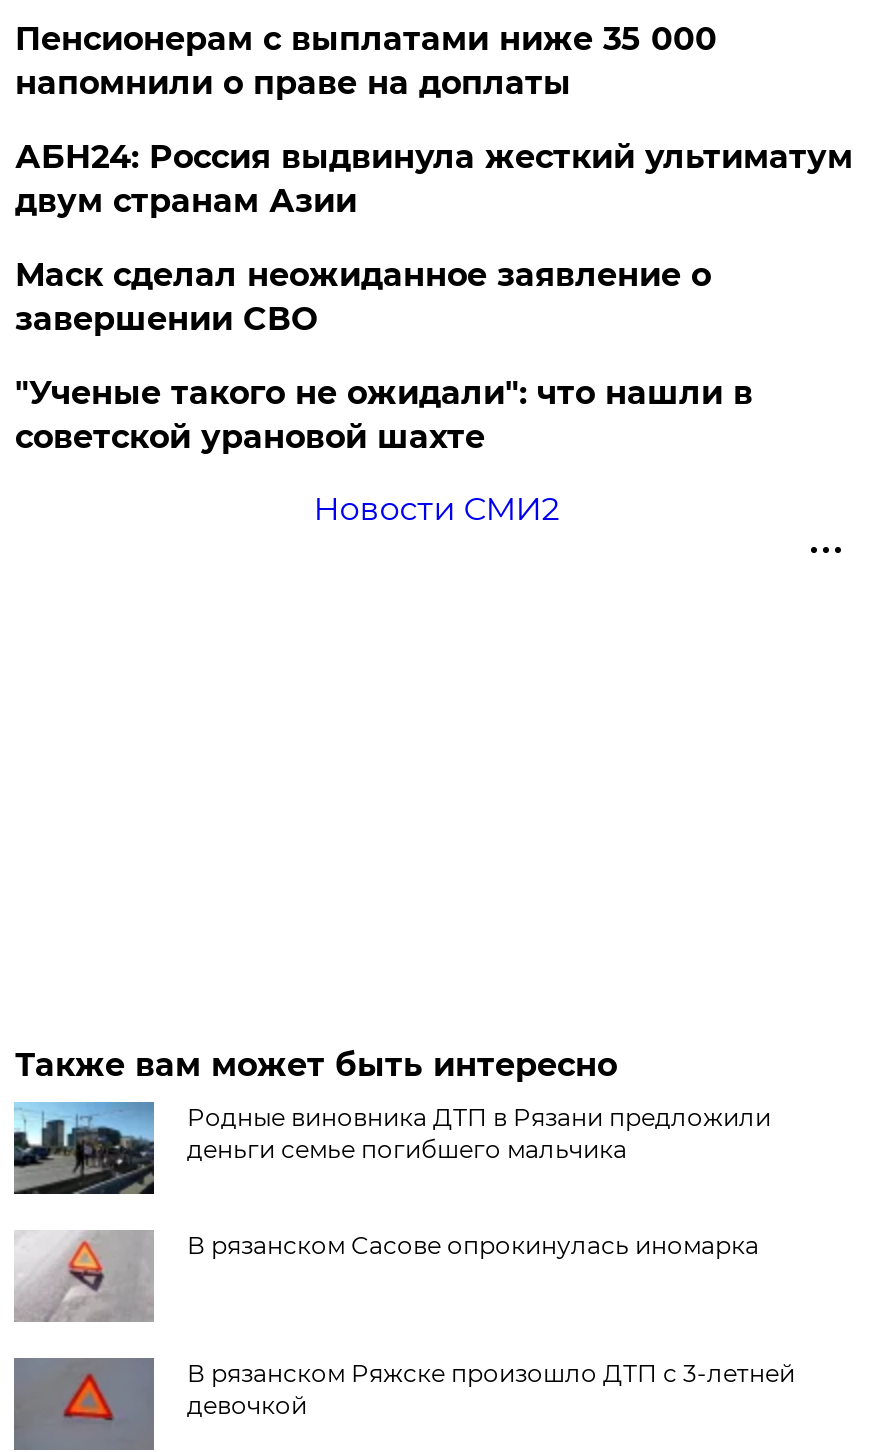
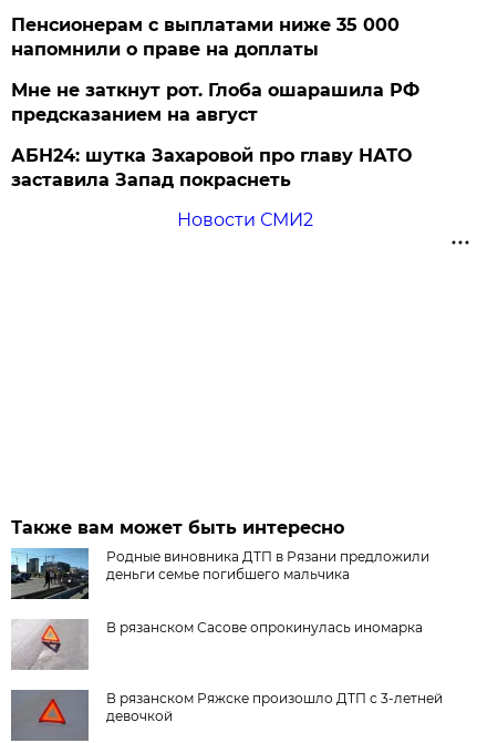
[15,138,853,456] АБН24: Россия выдвинула жесткий ультиматум | двум странам Азии | Маск сделал неожиданное заявление о | завершении СВО | "Ученые такого не ожидали": что нашли в | советской урановой шахте -> [12,80,420,190] Мне не заткнут рот. Глоба ошарашила РФ | предсказанием на август | АБН24: шутка Захаровой про главу НАТО | заставила Запад покраснеть

